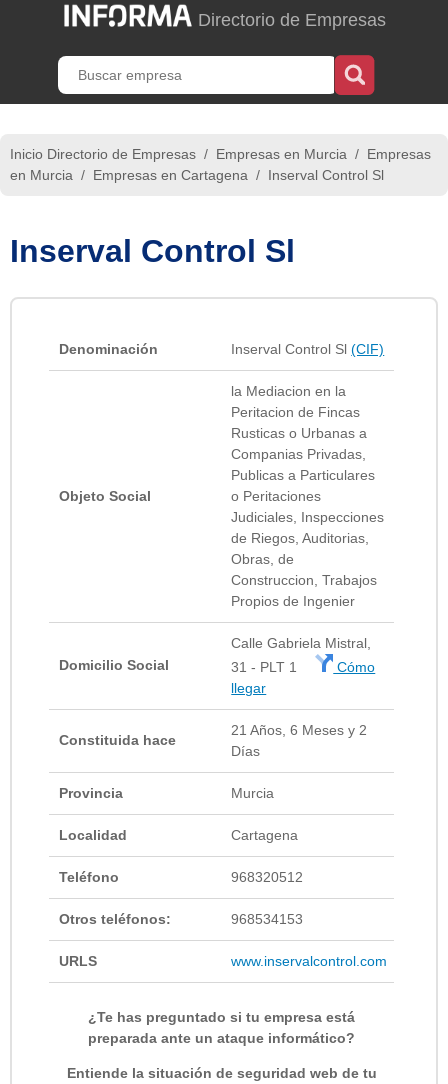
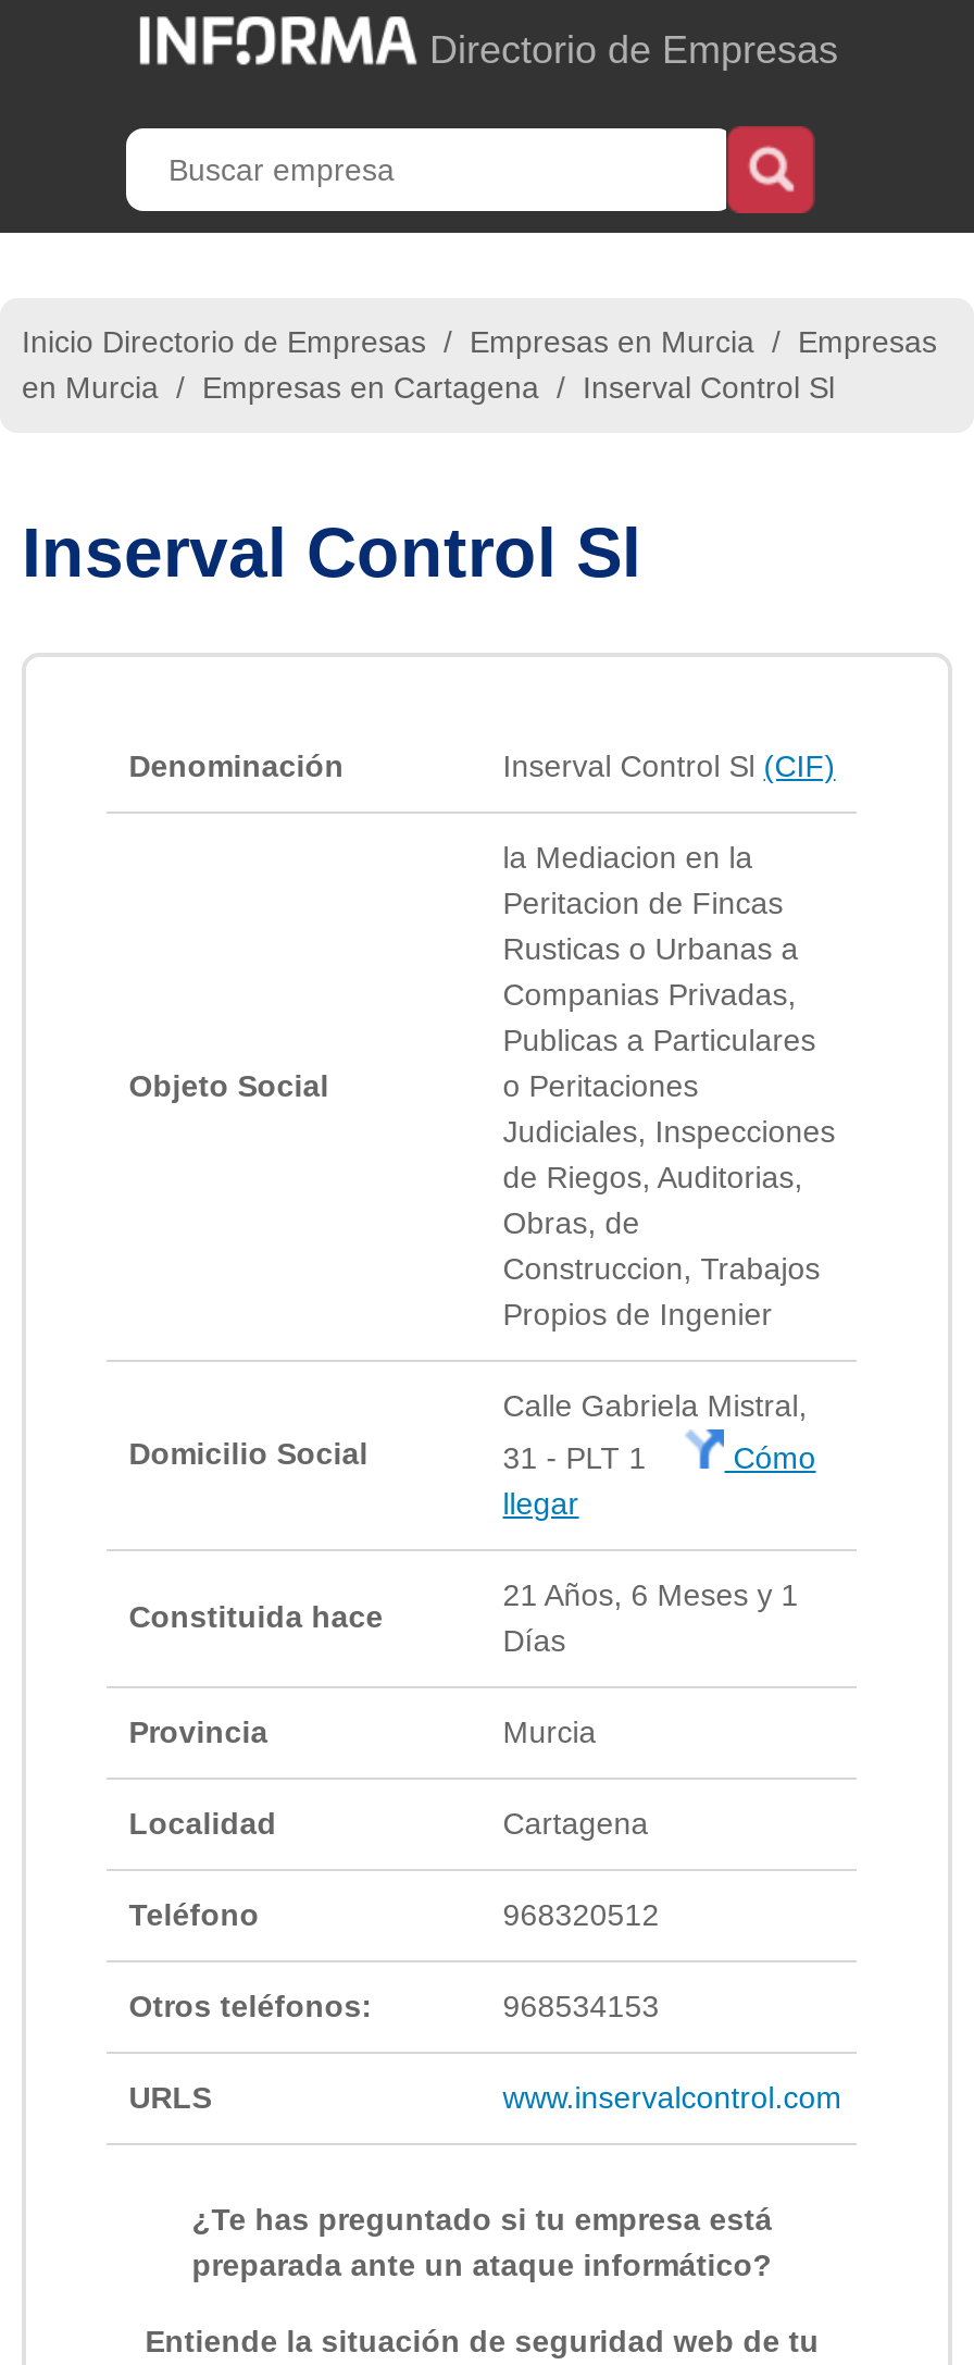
[231,722,367,738] 21 Años, 6 Meses y 2 -> [503,1577,799,1612] 21 Años, 6 Meses y 1

